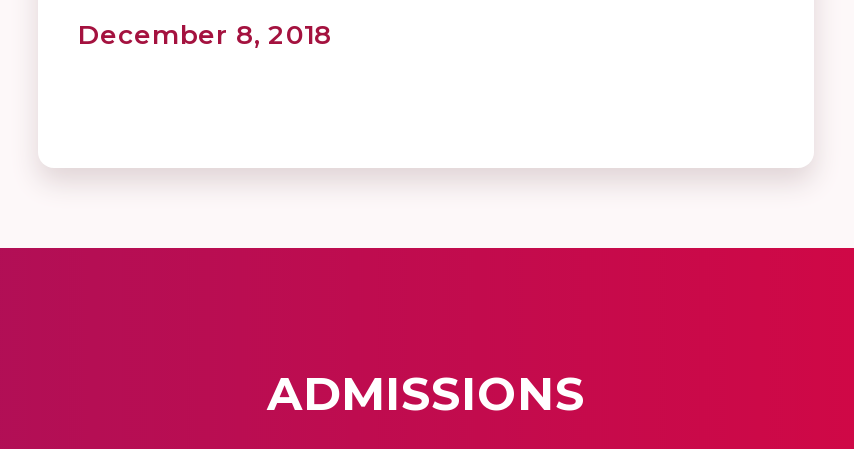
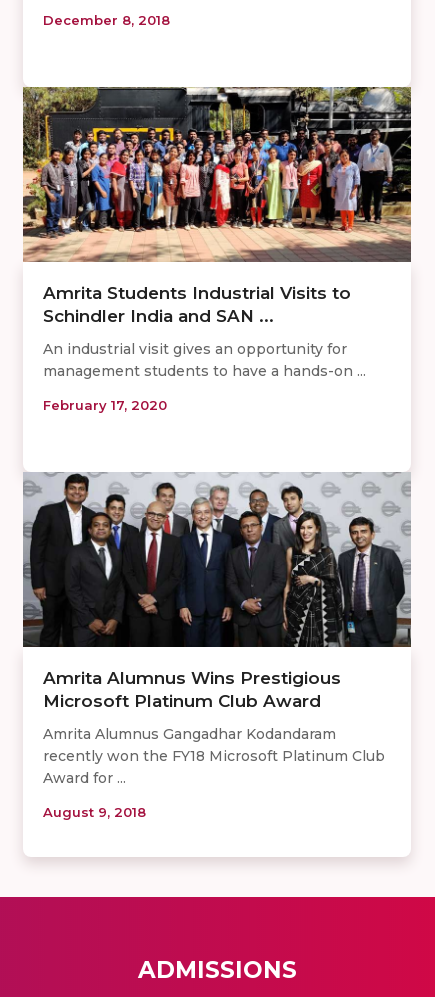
none -> [22,86,412,413] [image] | Amrita Students Industrial Visits to | Schindler India and SAN ... | An industrial visit gives an opportunity for | management students to have a hands-on ... | February 17, 2020
none -> [22,471,412,820] [image] | Amrita Alumnus Wins Prestigious | Microsoft Platinum Club Award | Amrita Alumnus Gangadhar Kodandaram | recently won the FY18 Microsoft Platinum Club | Award for ... | August 9, 2018

